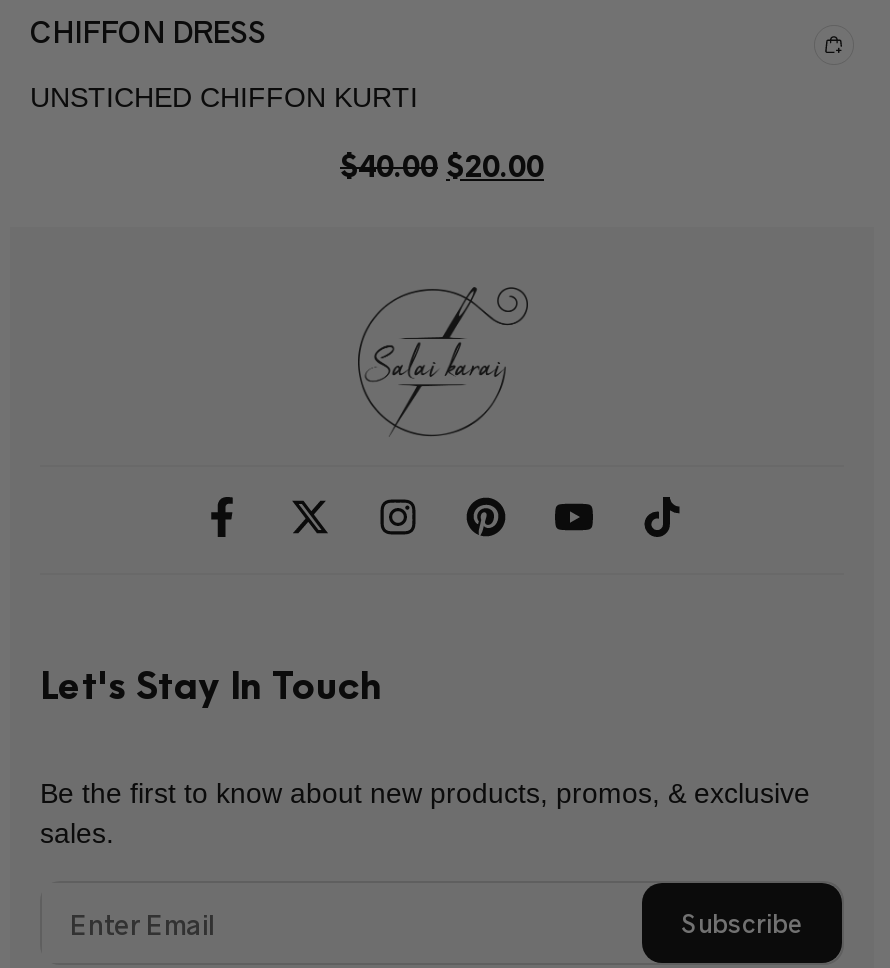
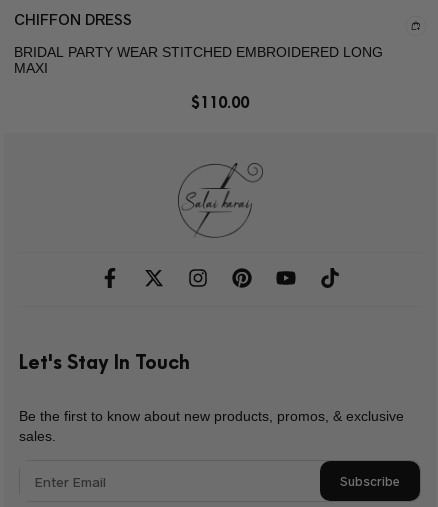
[30,80,418,112] UNSTICHED CHIFFON KURTI -> [14,44,383,76] BRIDAL PARTY WEAR STITCHED EMBROIDERED LONG | MAXI
[340,144,544,186] $40.00 $20.00 -> [191,92,249,113] $110.00

